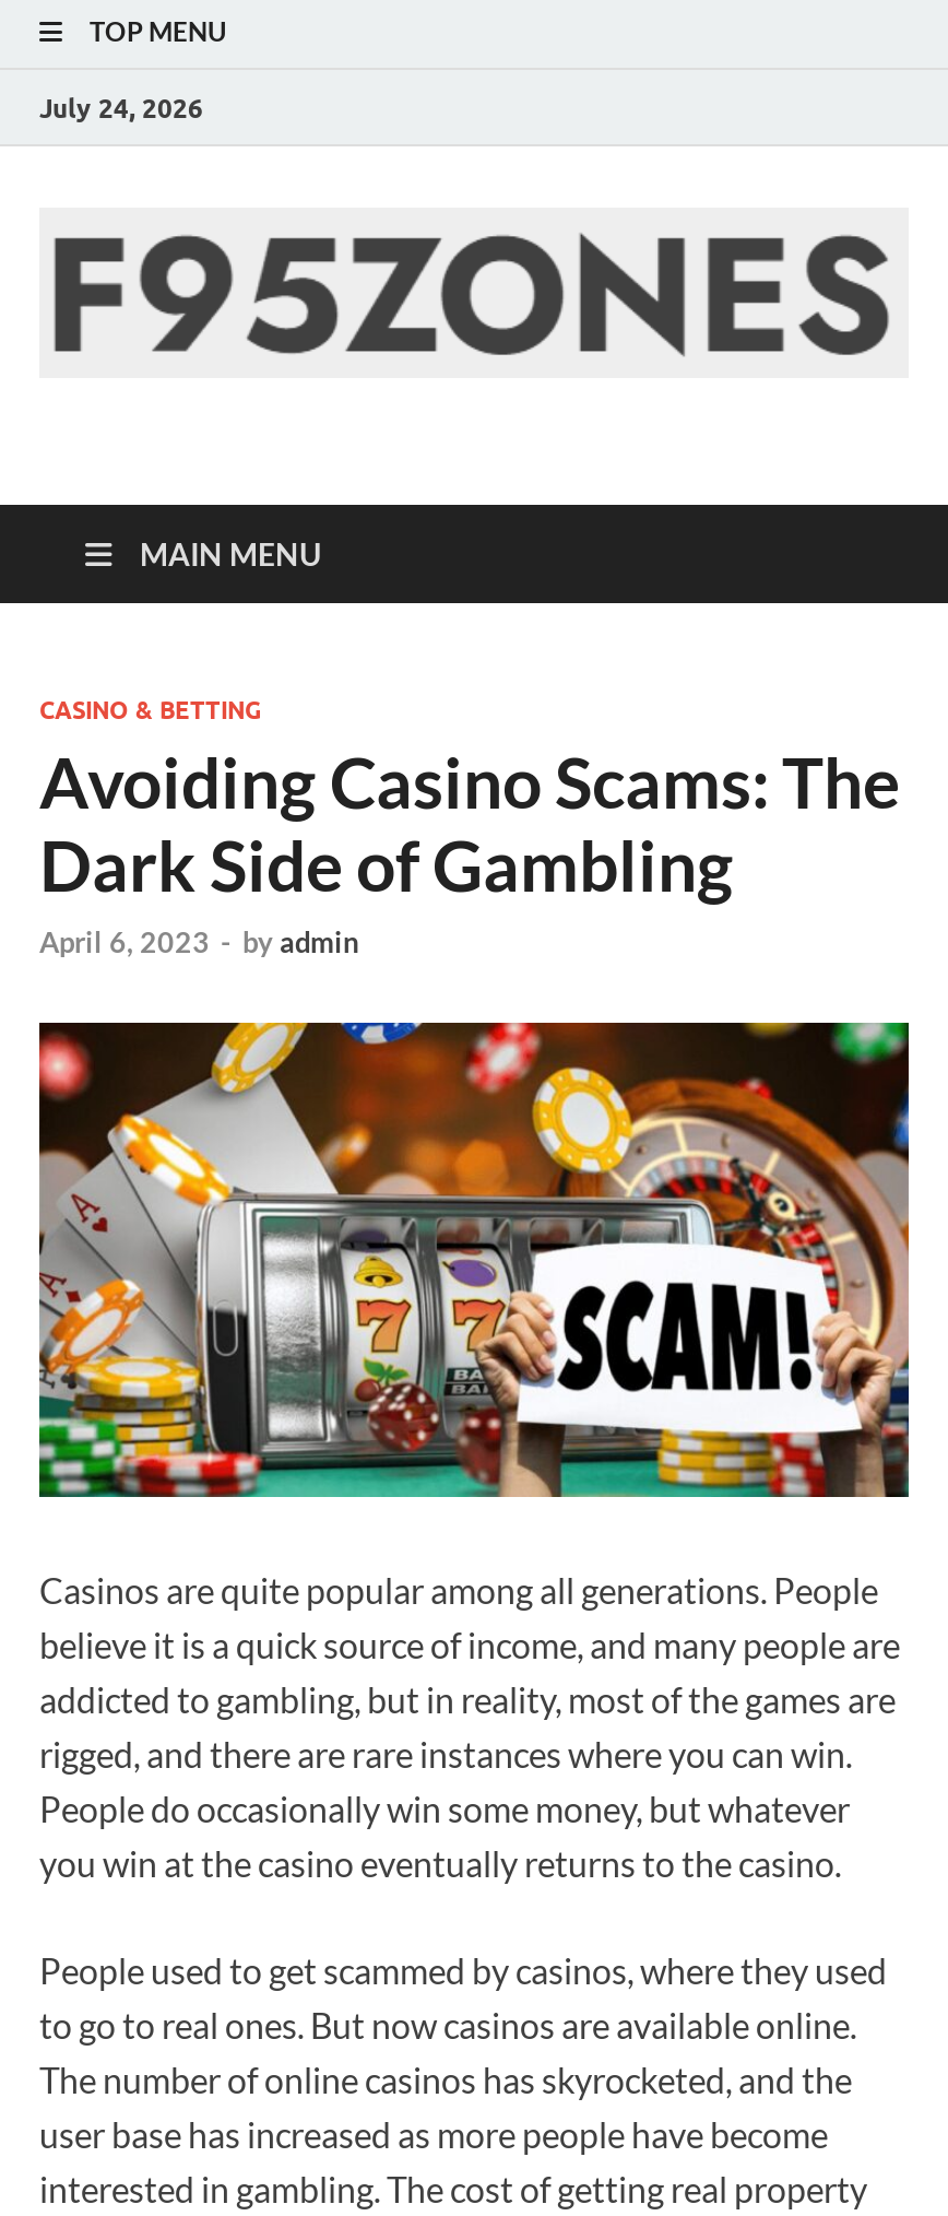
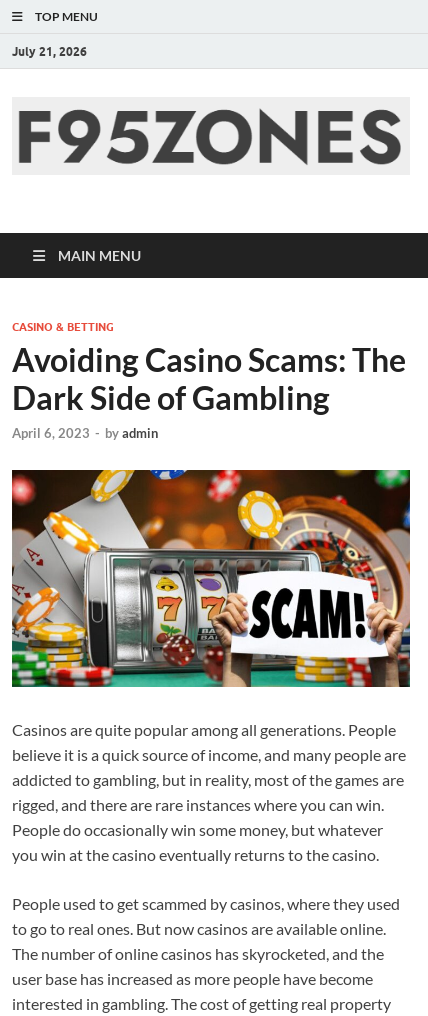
[39,91,203,123] July 24, 2026 -> [12,43,87,58] July 21, 2026

